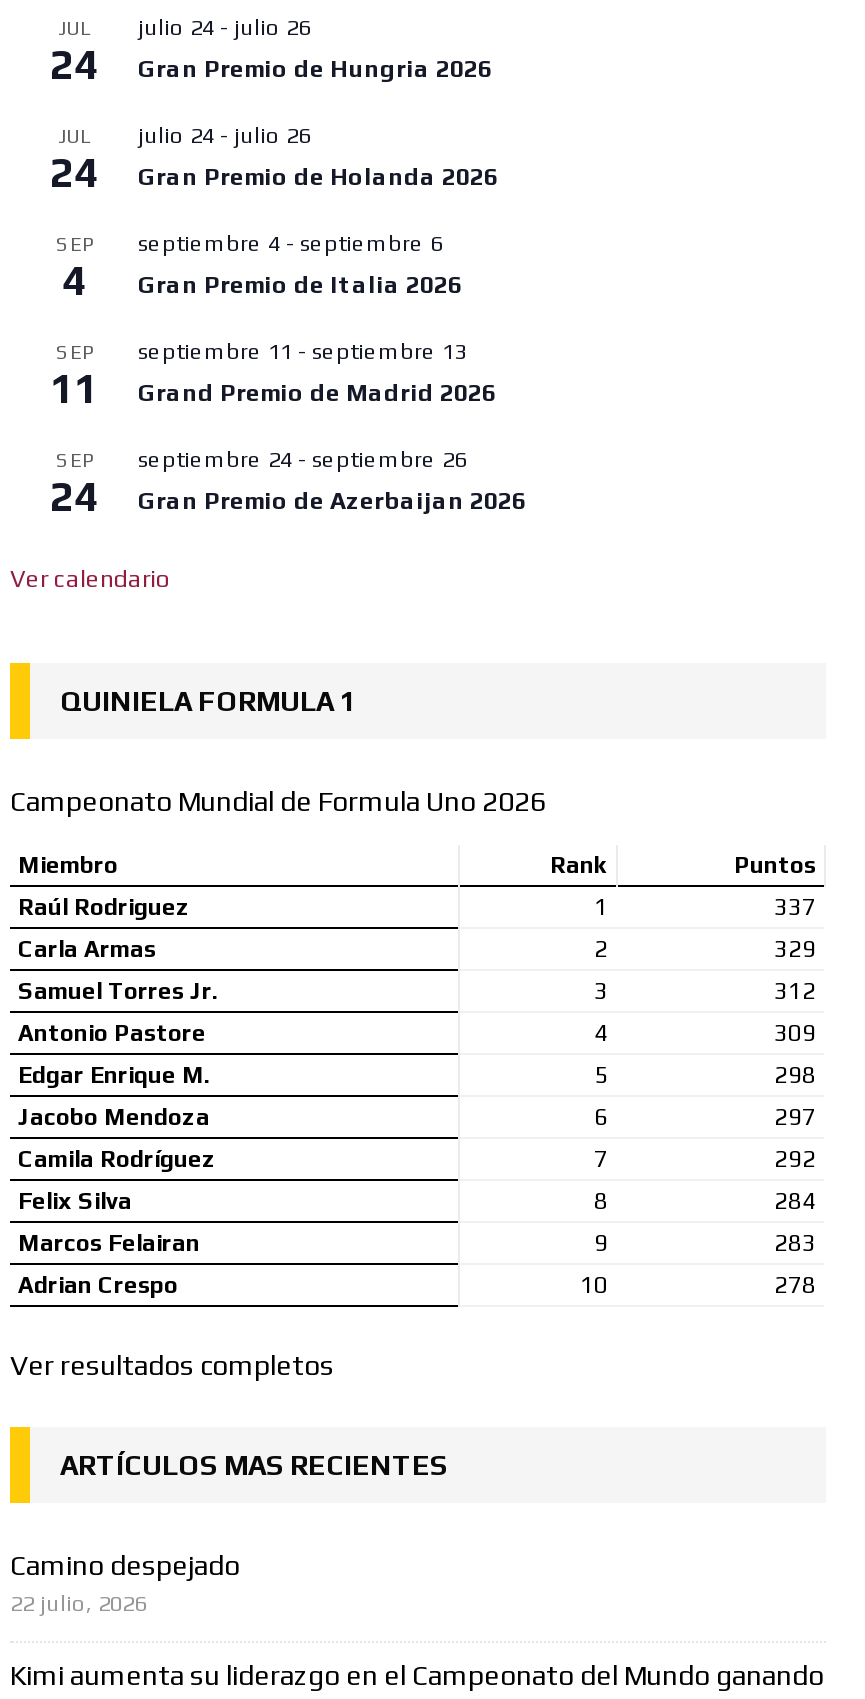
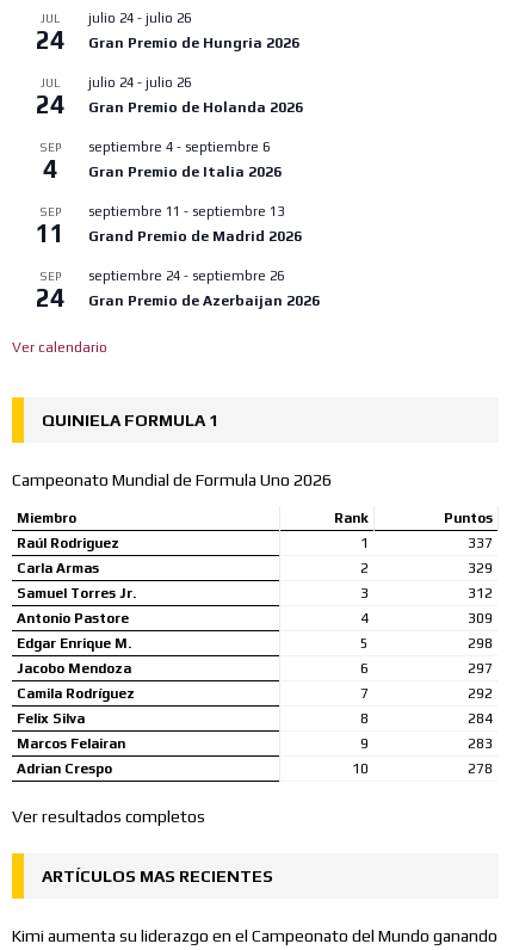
[10,1548,240,1614] Camino despejado | 22 julio, 2026 -> none

